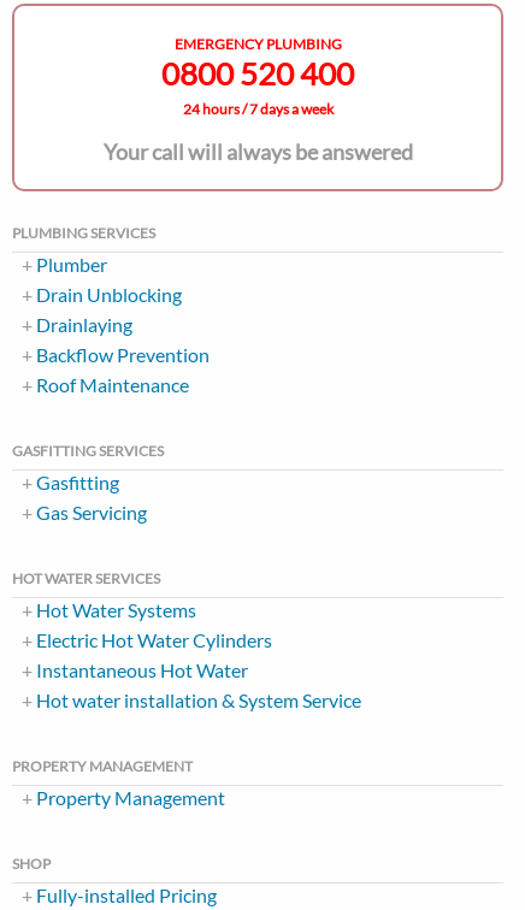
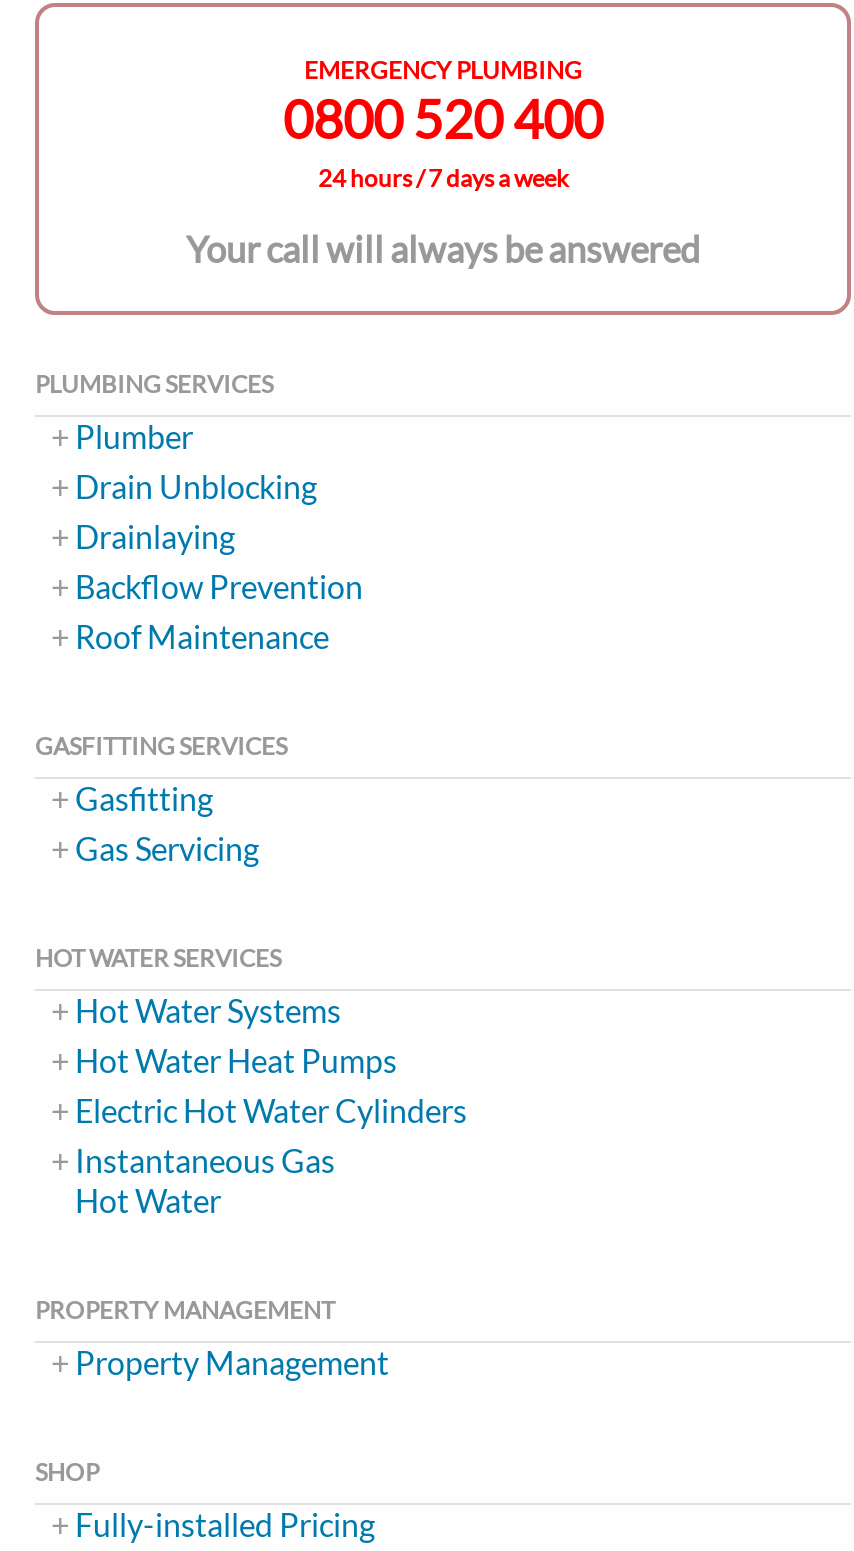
none -> [75,1042,397,1080] Hot Water Heat Pumps
[36,658,361,711] Instantaneous Hot Water | Hot water installation & System Service -> [75,1142,335,1220] Instantaneous Gas | Hot Water

